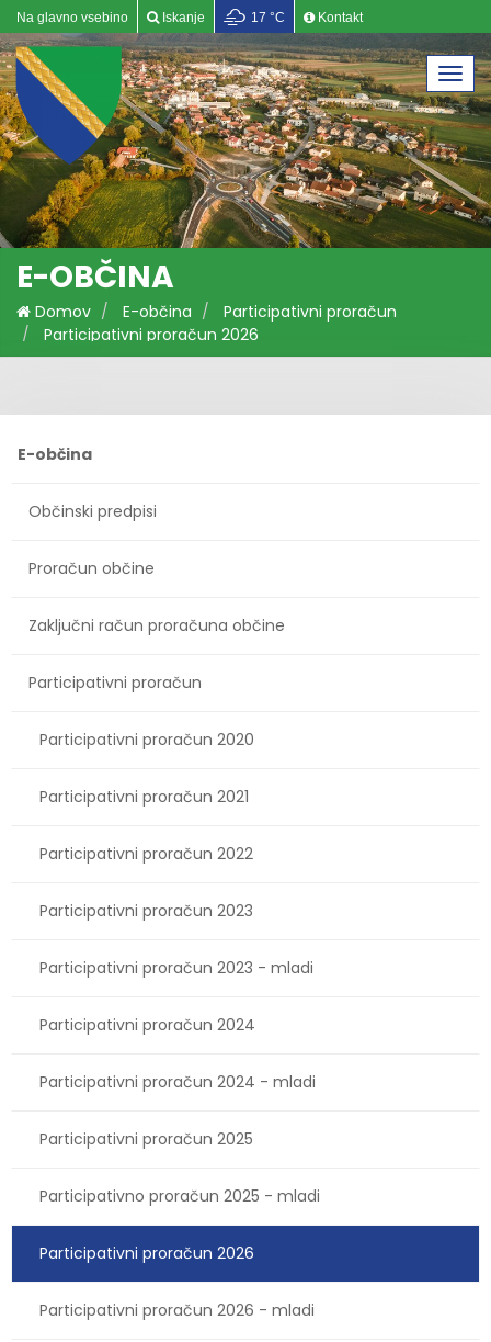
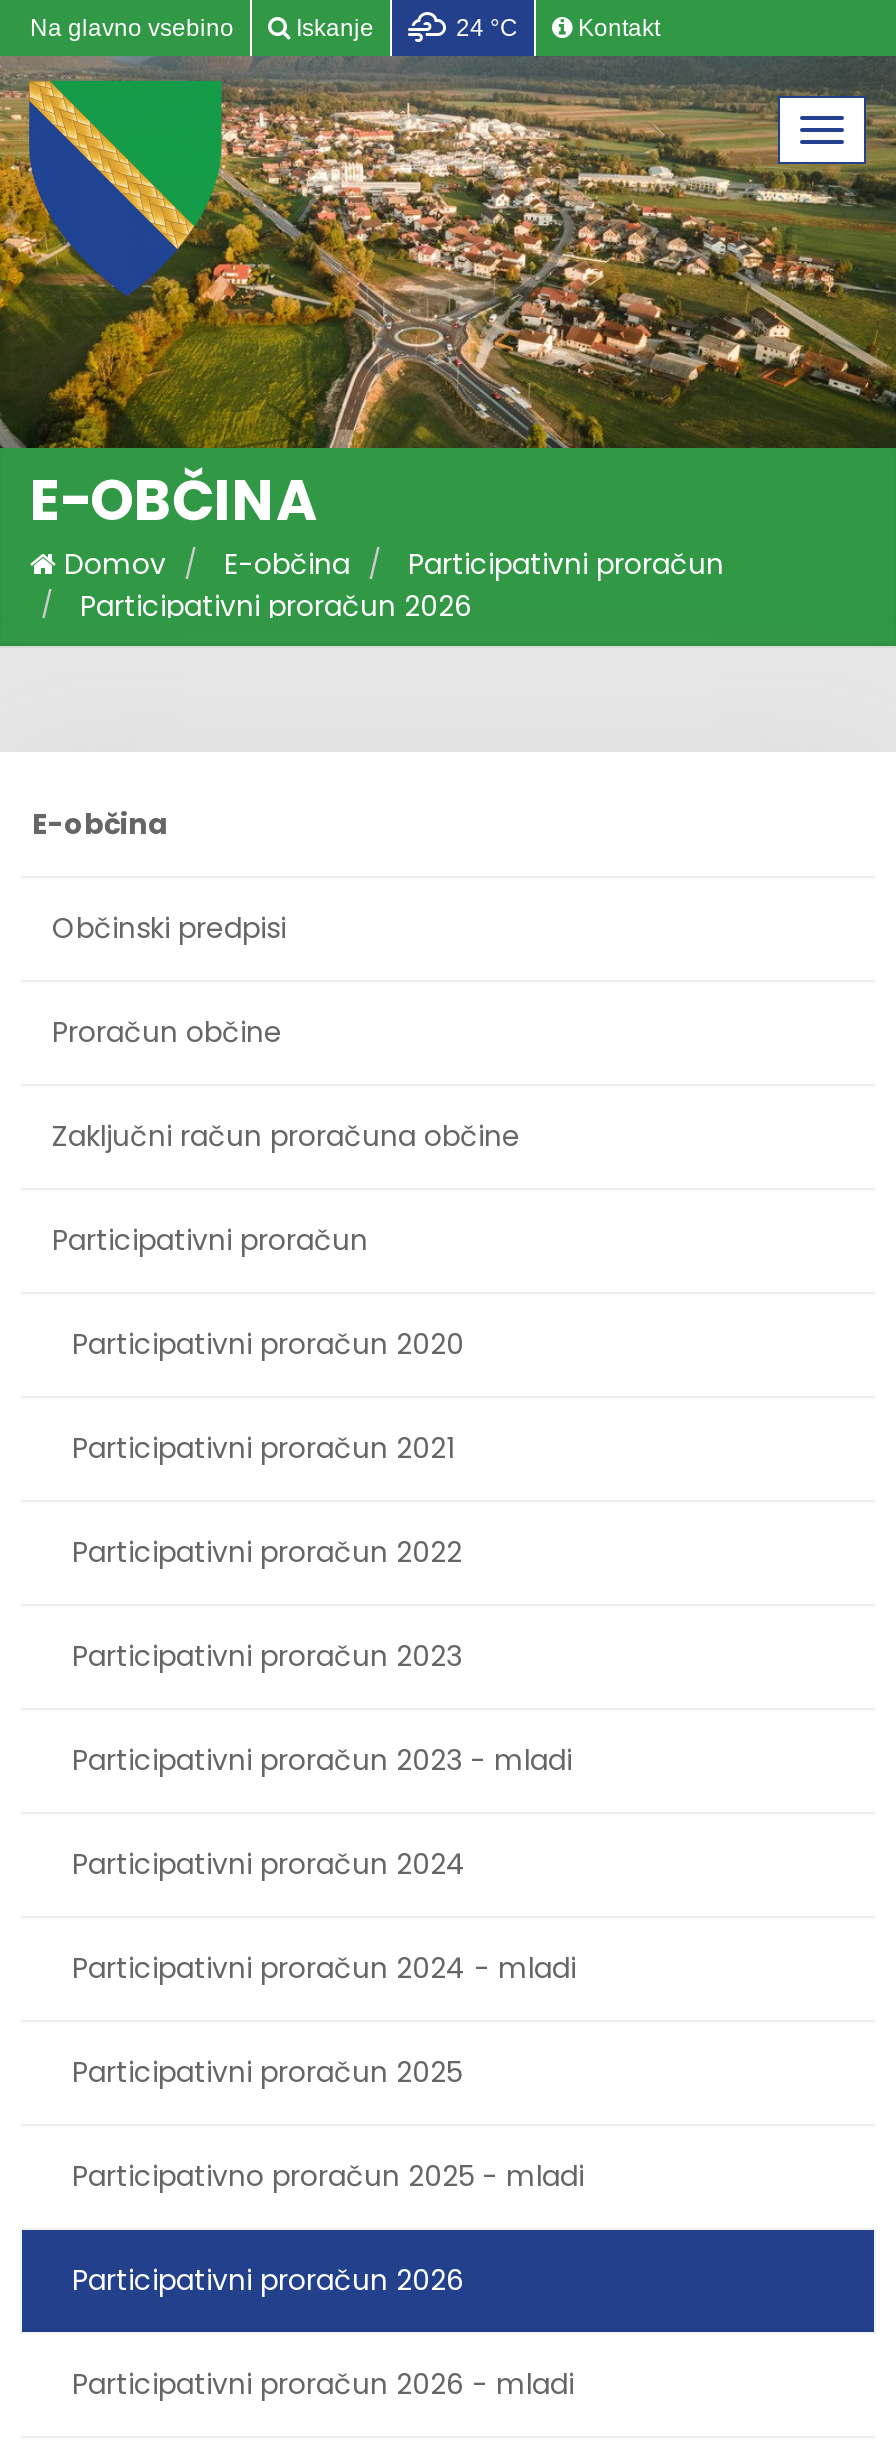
[251,10,363,25] 17 °C Kontakt -> [456,14,660,42] 24 °C Kontakt

